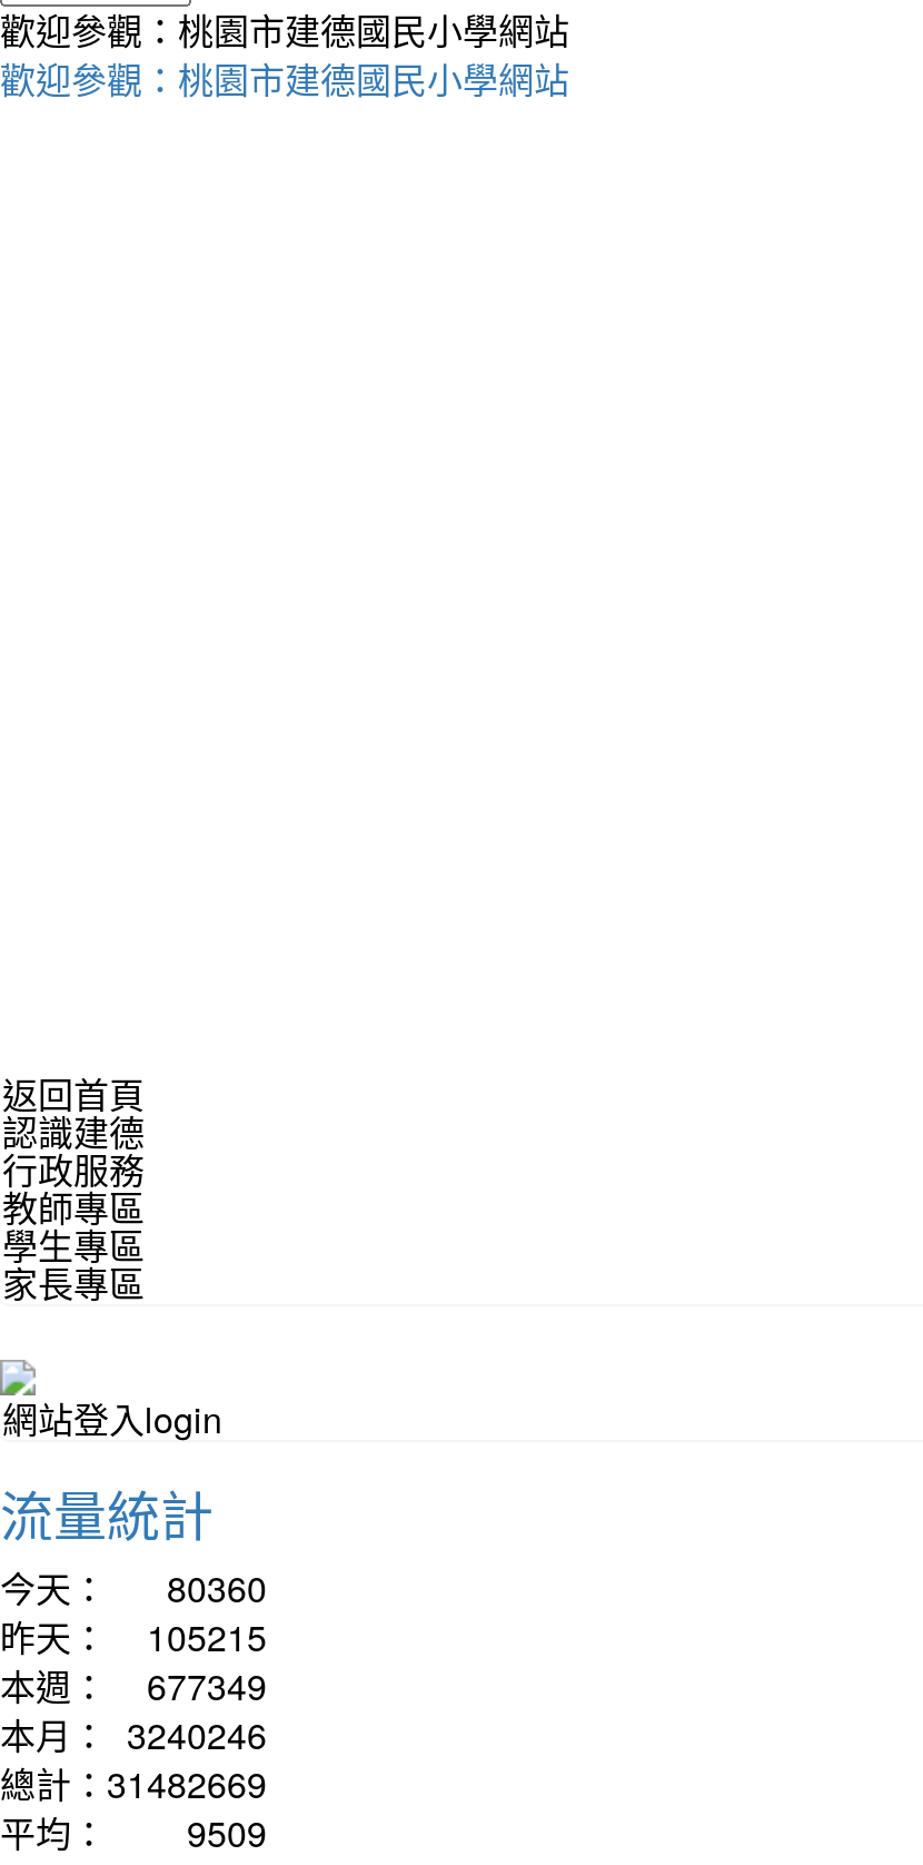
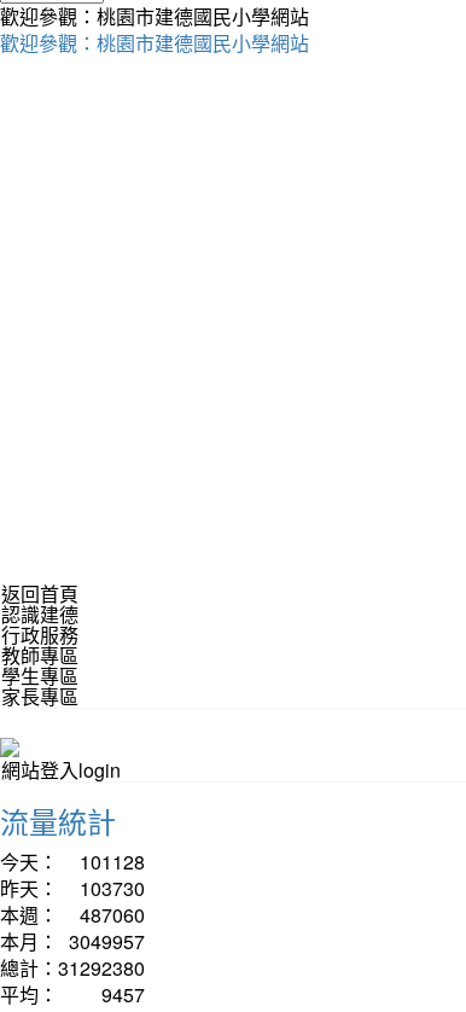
[0,1562,267,1614] 今天： 80360 -> [0,848,145,876] 今天： 101128
[0,1611,267,1662] 昨天： 105215 -> [0,874,145,902] 昨天： 103730
[0,1660,267,1711] 本週： 677349 -> [0,901,145,929] 本週： 487060
[0,1709,267,1760] 本月： 3240246 -> [0,927,145,955] 本月： 3049957
[0,1758,267,1809] 總計：31482669 -> [0,954,145,982] 總計：31292380
[0,1807,267,1858] 平均： 9509 -> [0,981,145,1008] 平均： 9457

